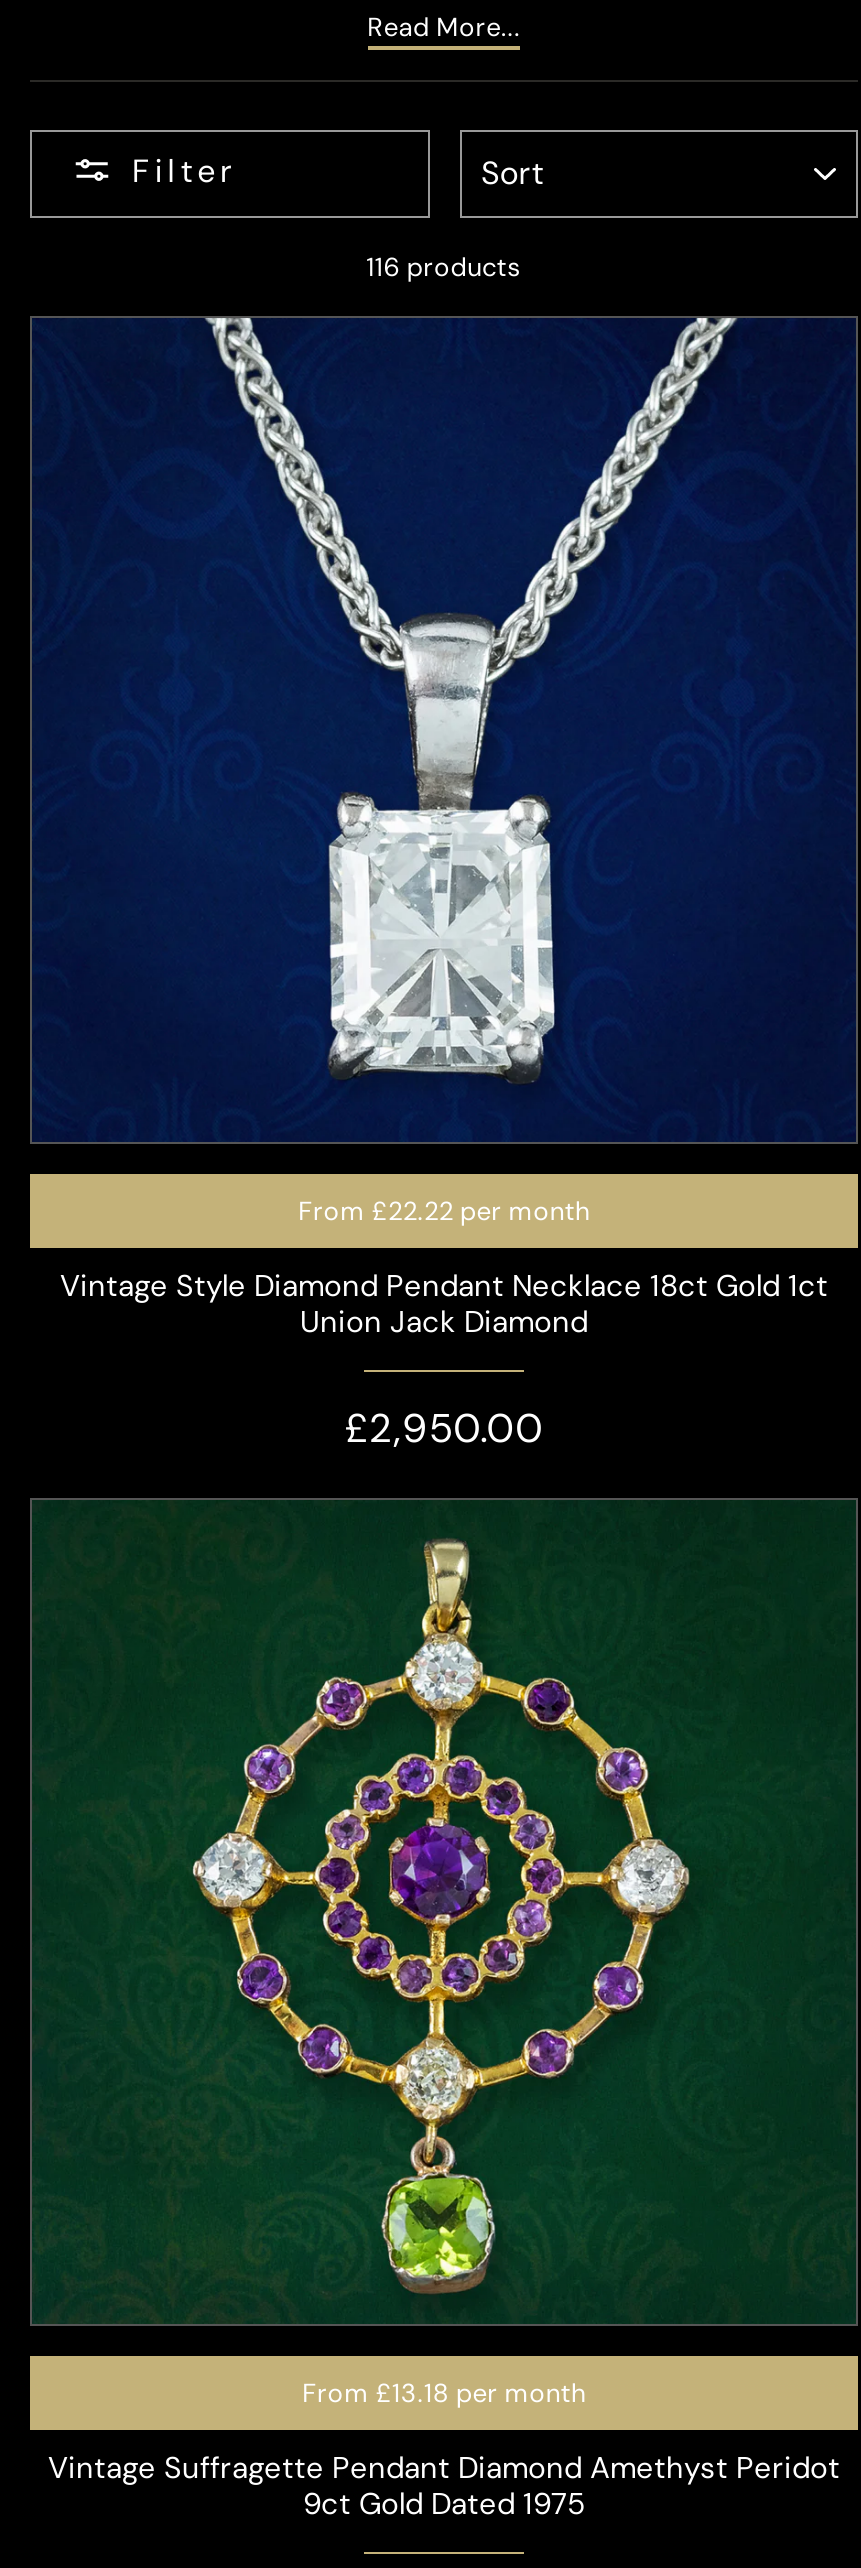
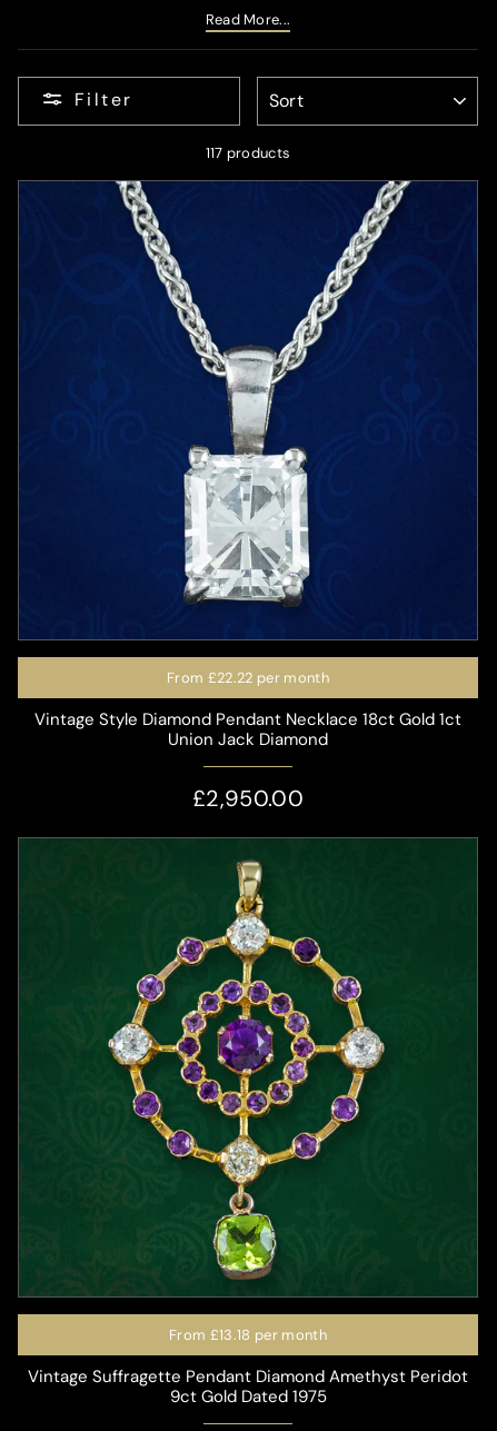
[366,249,522,283] 116 products -> [205,143,291,162] 117 products

